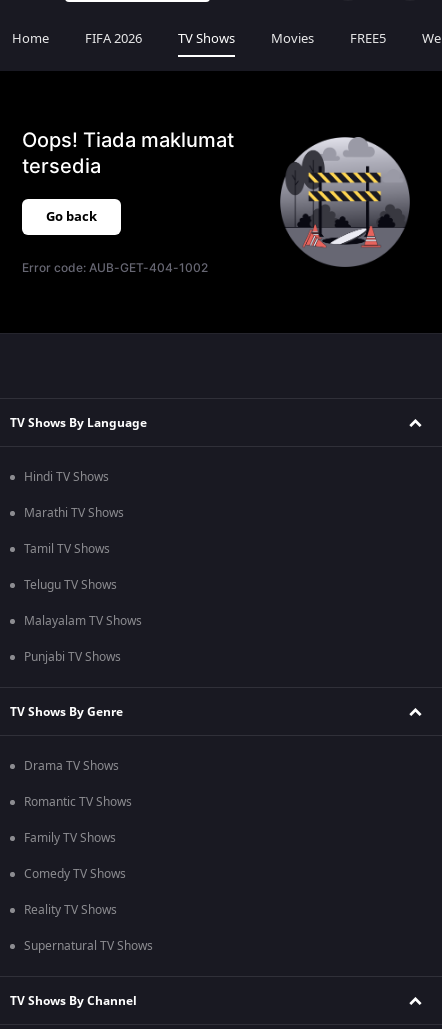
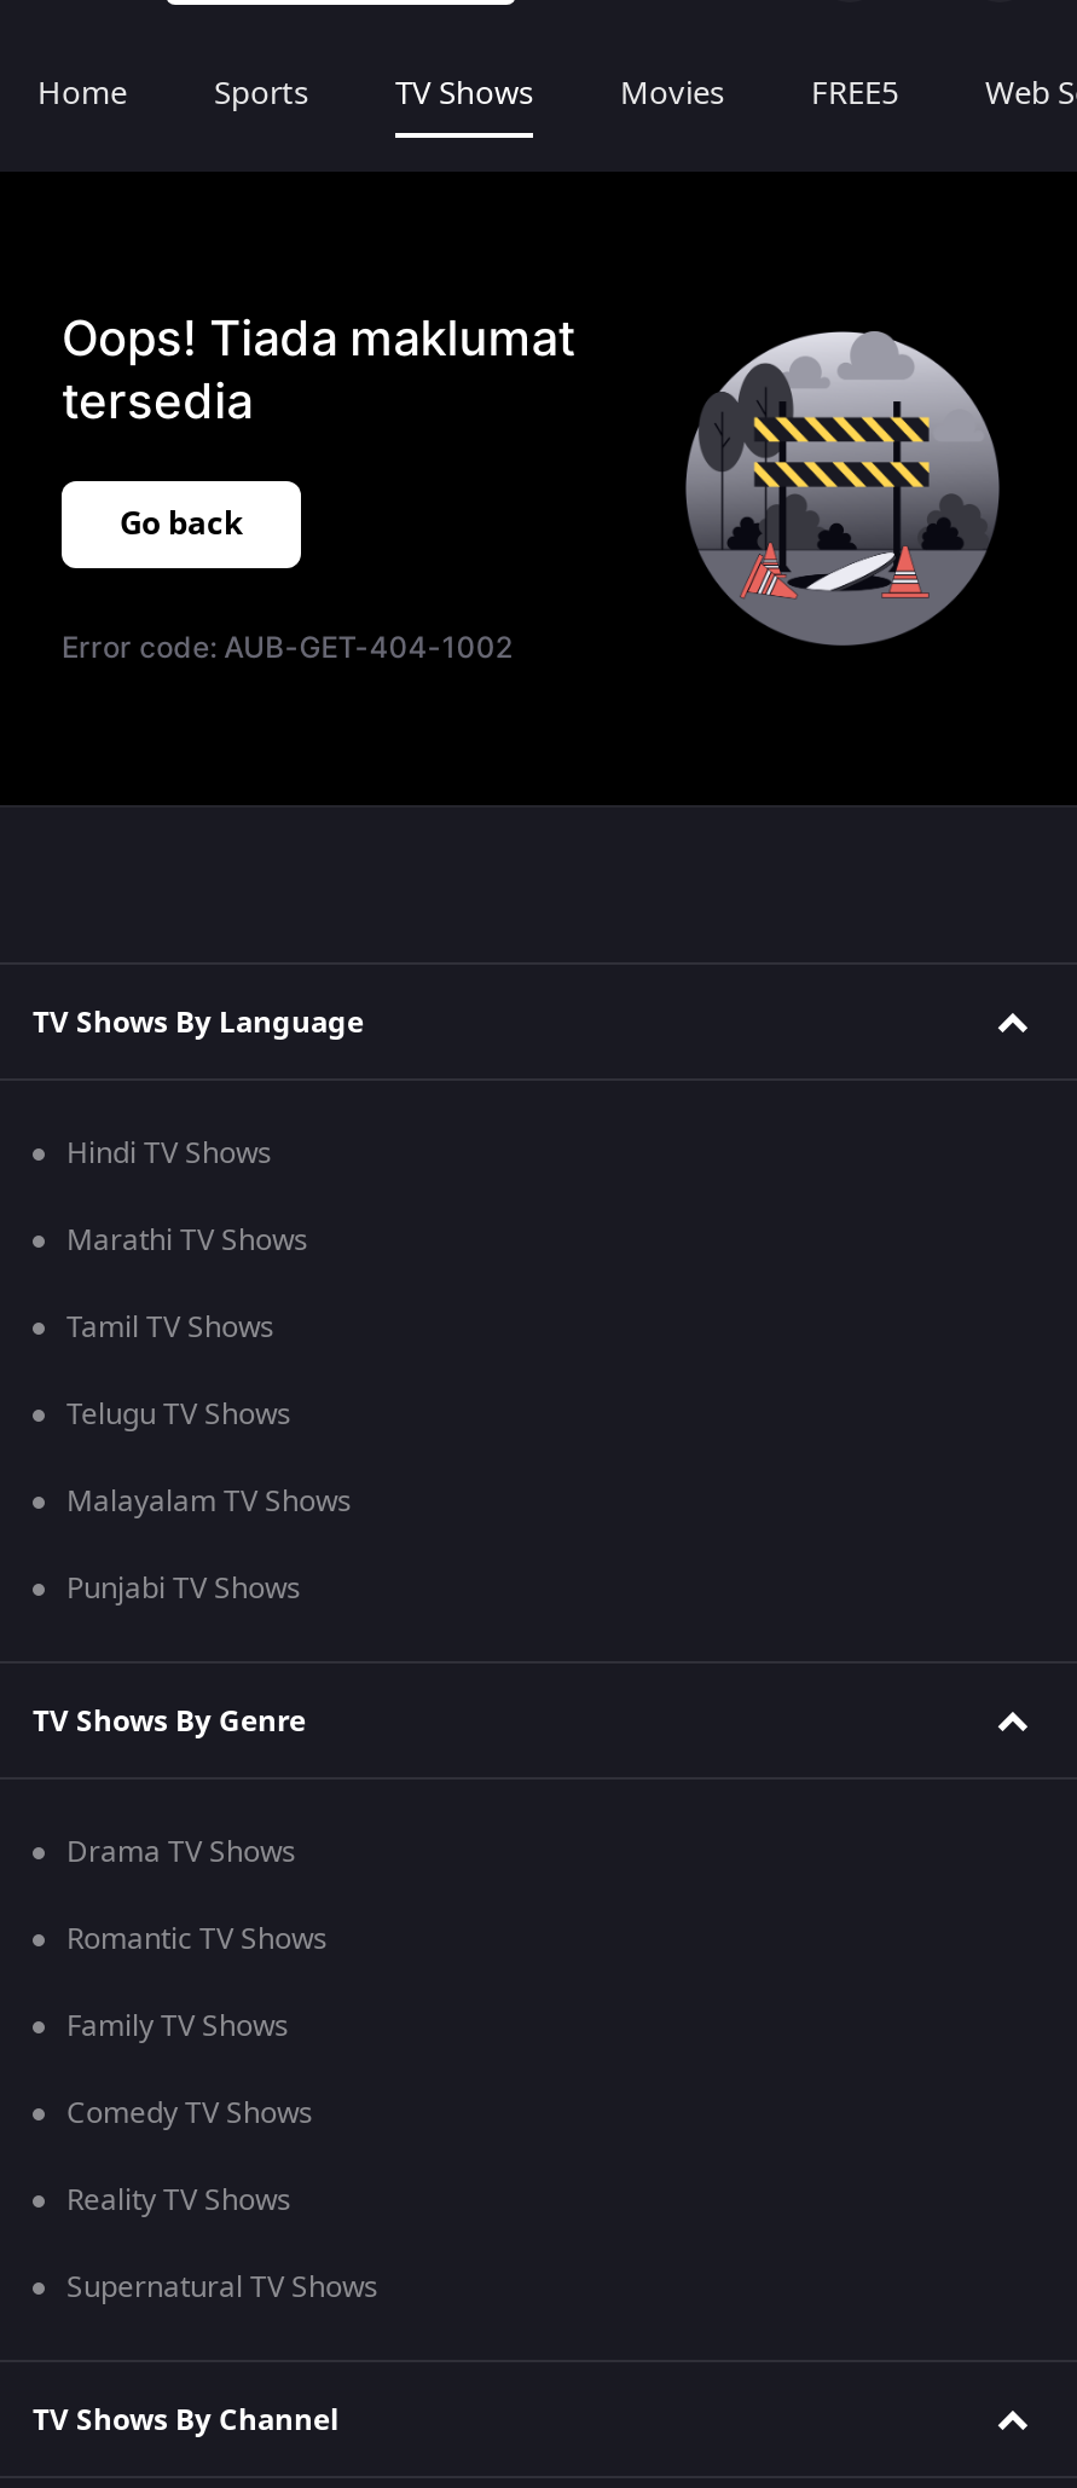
[85,29,142,48] FIFA 2026 -> [214,70,308,116] Sports

